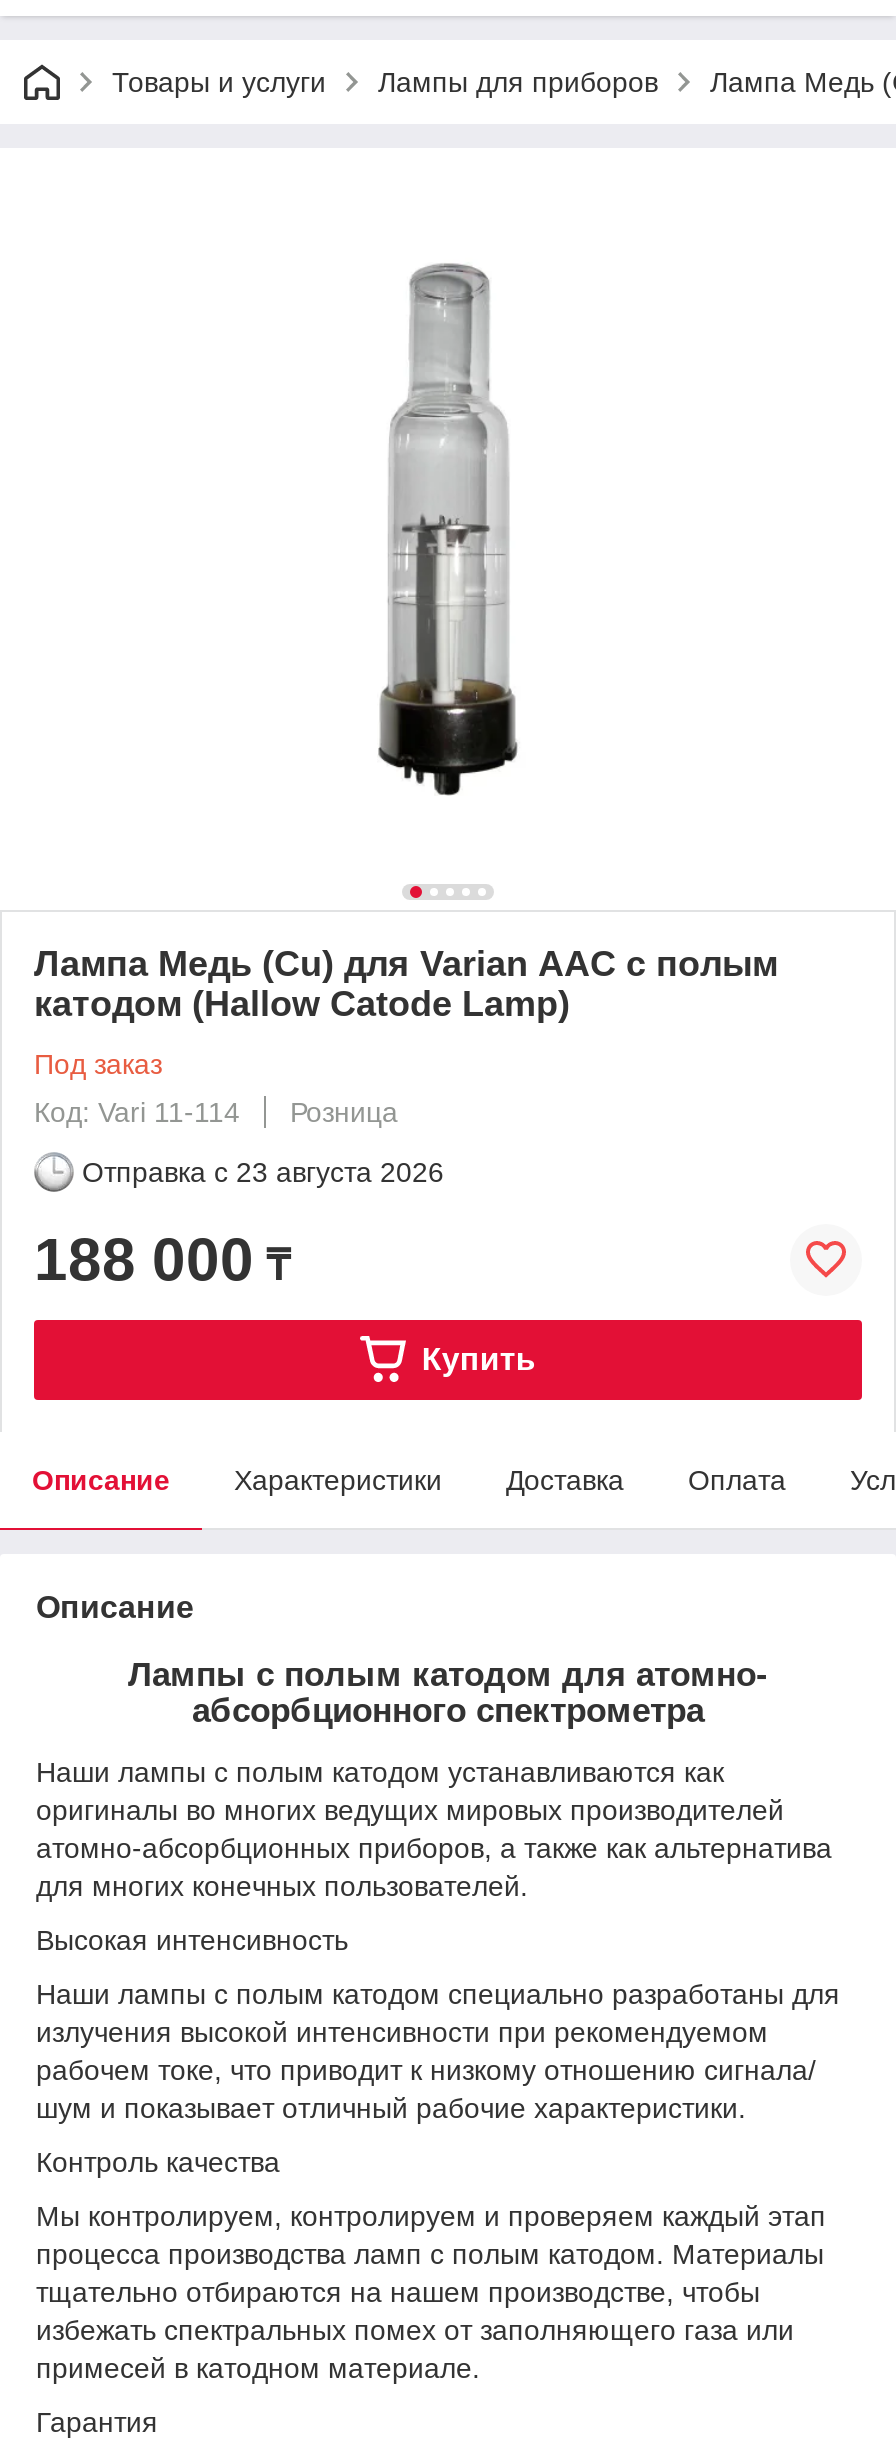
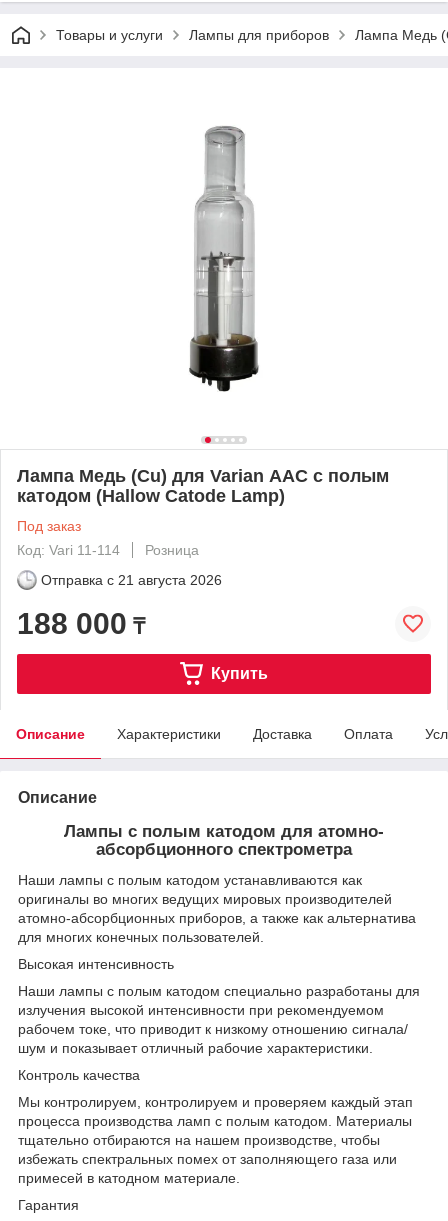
[82,1156,444,1188] Отправка с 23 августа 2026 -> [41,572,222,588] Отправка с 21 августа 2026

